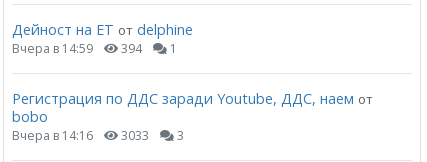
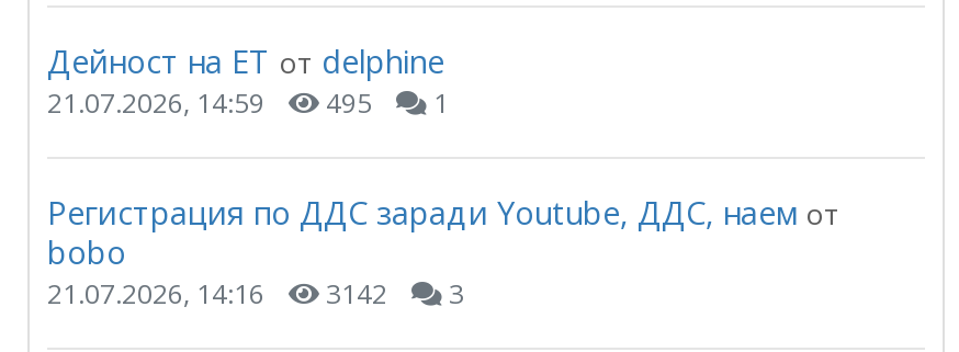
[12,40,142,57] Вчера в 14:59 | 394 -> [47,84,372,121] 21.07.2026, 14:59 | 495
[12,127,149,144] Вчера в 14:16 | 3033 -> [47,275,387,312] 21.07.2026, 14:16 | 3142

